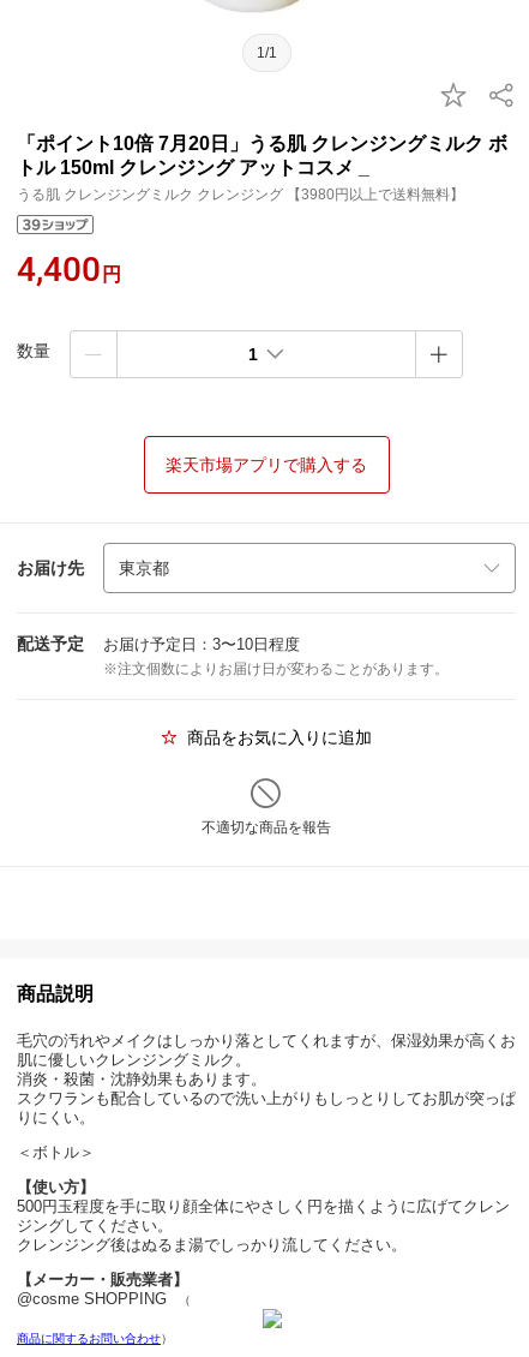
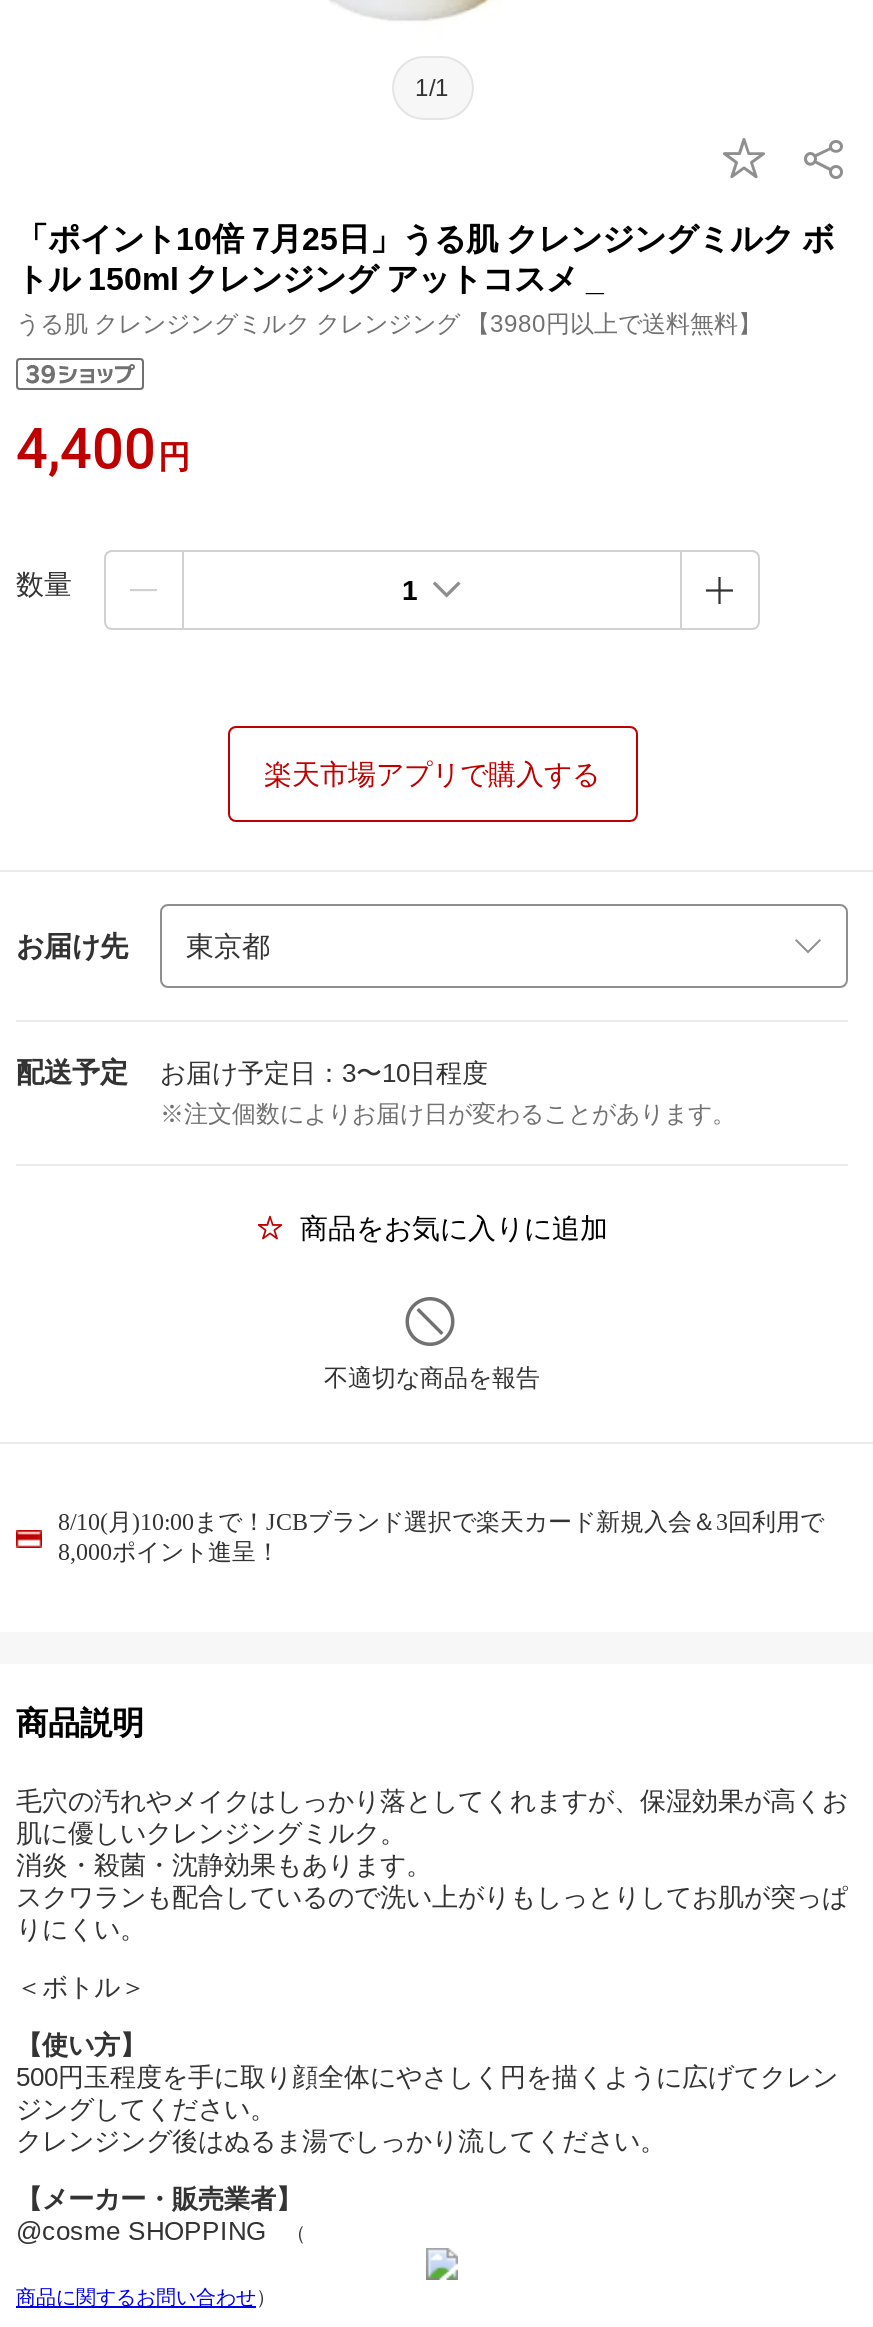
[17,133,507,154] 「ポイント10倍 7月20日」うる肌 クレンジングミルク ボ -> [16,222,834,256] 「ポイント10倍 7月25日」うる肌 クレンジングミルク ボ
none -> [58,1508,824,1566] 8/10(月)10:00まで！JCBブランド選択で楽天カード新規入会＆3回利用で | 8,000ポイント進呈！

